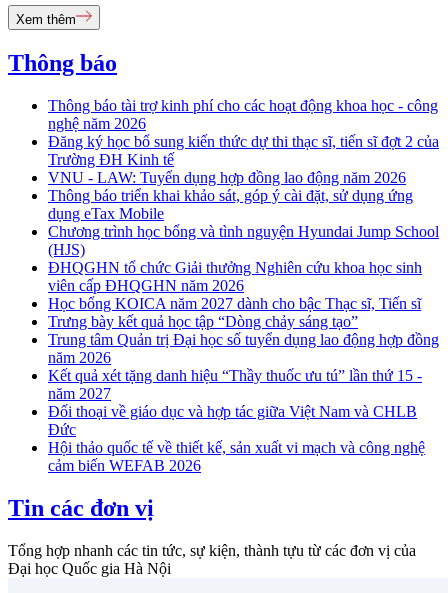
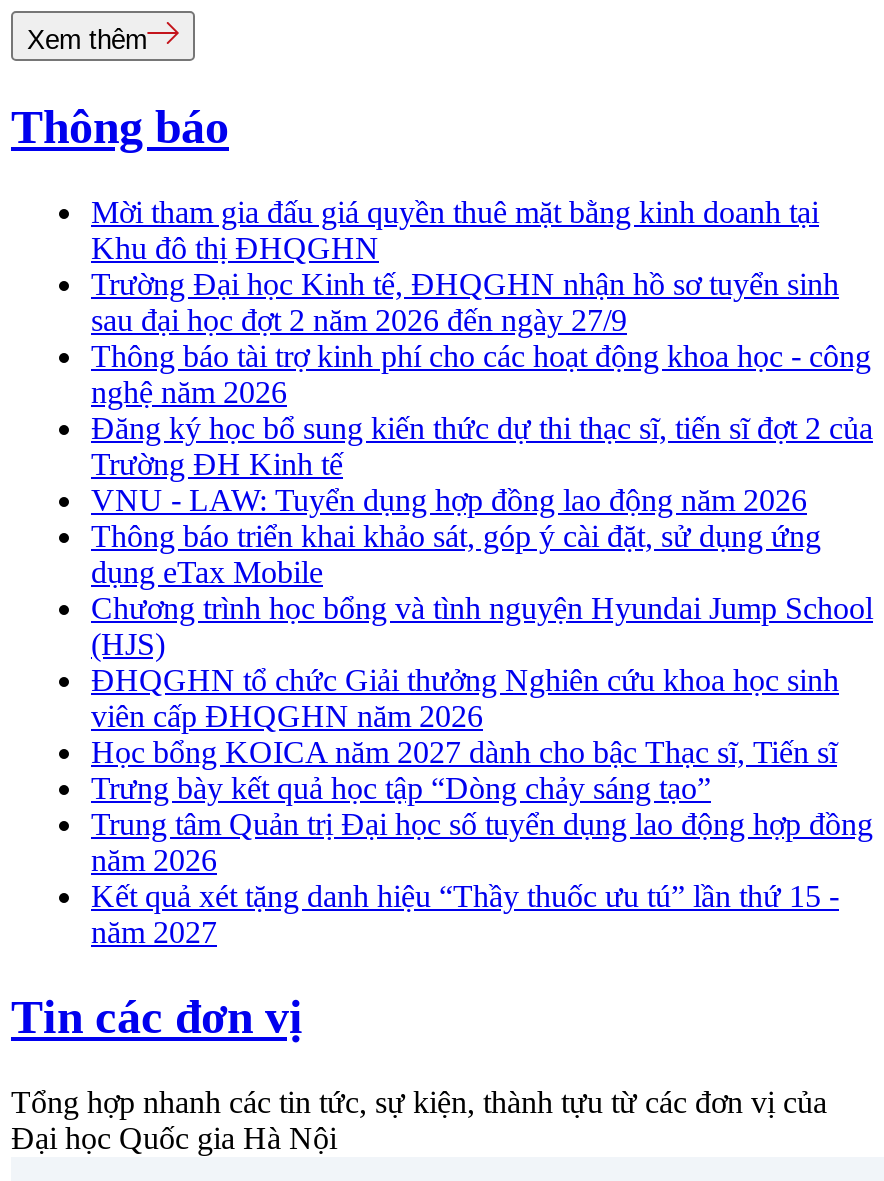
none -> [91,195,839,337] Mời tham gia đấu giá quyền thuê mặt bằng kinh doanh tại | Khu đô thị ĐHQGHN | Trường Đại học Kinh tế, ĐHQGHN nhận hồ sơ tuyển sinh | sau đại học đợt 2 năm 2026 đến ngày 27/9
moved [48,97,439,402] -> [91,339,873,949]: Thông báo tài trợ kinh phí cho các hoạt động khoa học - công | nghệ năm 2026 | Đăng ký học bổ sung kiến thức dự thi thạc sĩ, tiến sĩ đợt 2 của | ... | Kết quả xét tặng danh hiệu “Thầy thuốc ưu tú” lần thứ 15 - | năm 2027
[48,403,425,474] Đối thoại về giáo dục và hợp tác giữa Việt Nam và CHLB | Đức | Hội thảo quốc tế về thiết kế, sản xuất vi mạch và công nghệ | cảm biến WEFAB 2026 -> none

